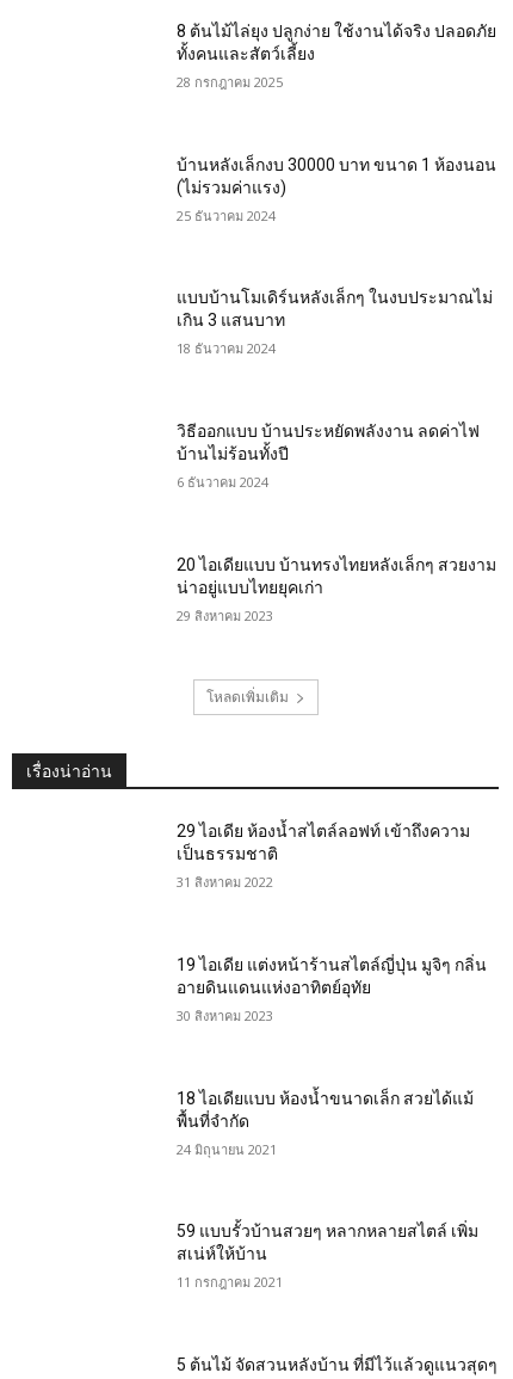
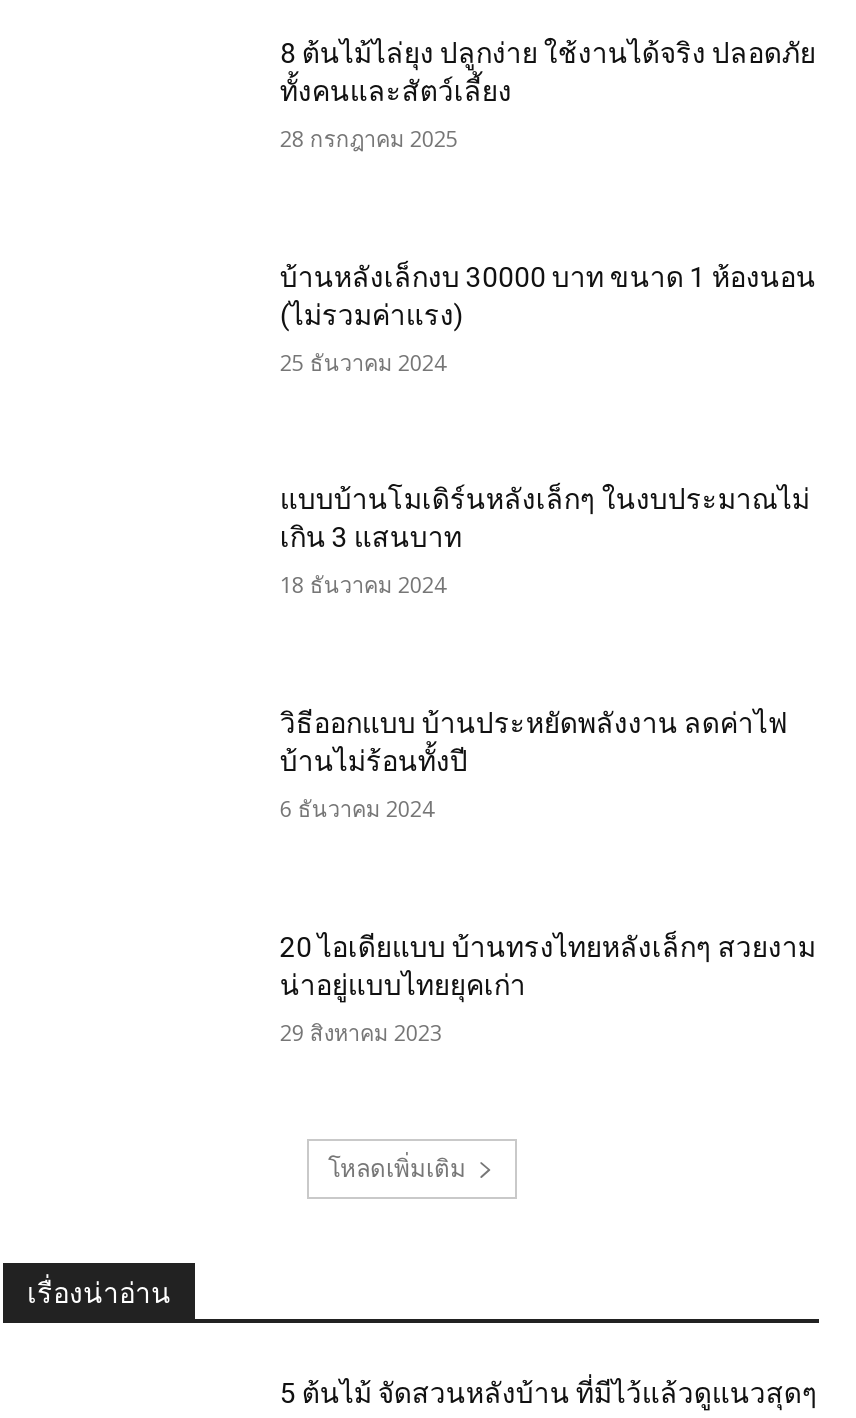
[177,822,471,891] 29 ไอเดีย ห้องน้ำสไตล์ลอฟท์ เข้าถึงความ | เป็นธรรมชาติ | 31 สิงหาคม 2022 -> none
[177,955,487,1025] 19 ไอเดีย แต่งหน้าร้านสไตล์ญี่ปุ่น มูจิๆ กลิ่น | อายดินแดนแห่งอาทิตย์อุทัย | 30 สิงหาคม 2023 -> none
[177,1089,474,1158] 18 ไอเดียแบบ ห้องน้ำขนาดเล็ก สวยได้แม้ | พื้นที่จำกัด | 24 มิถุนายน 2021 -> none
[177,1222,479,1291] 59 แบบรั้วบ้านสวยๆ หลากหลายสไตล์ เพิ่ม | สเน่ห์ให้บ้าน | 11 กรกฎาคม 2021 -> none

